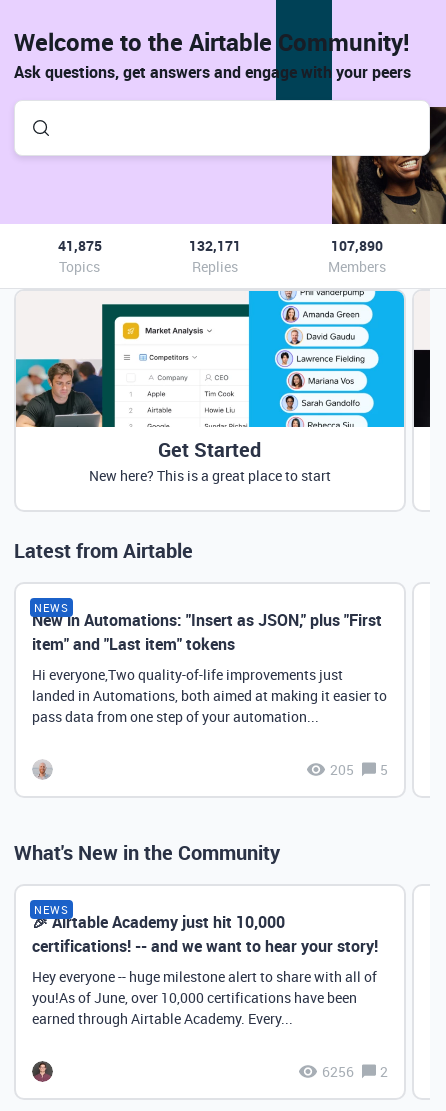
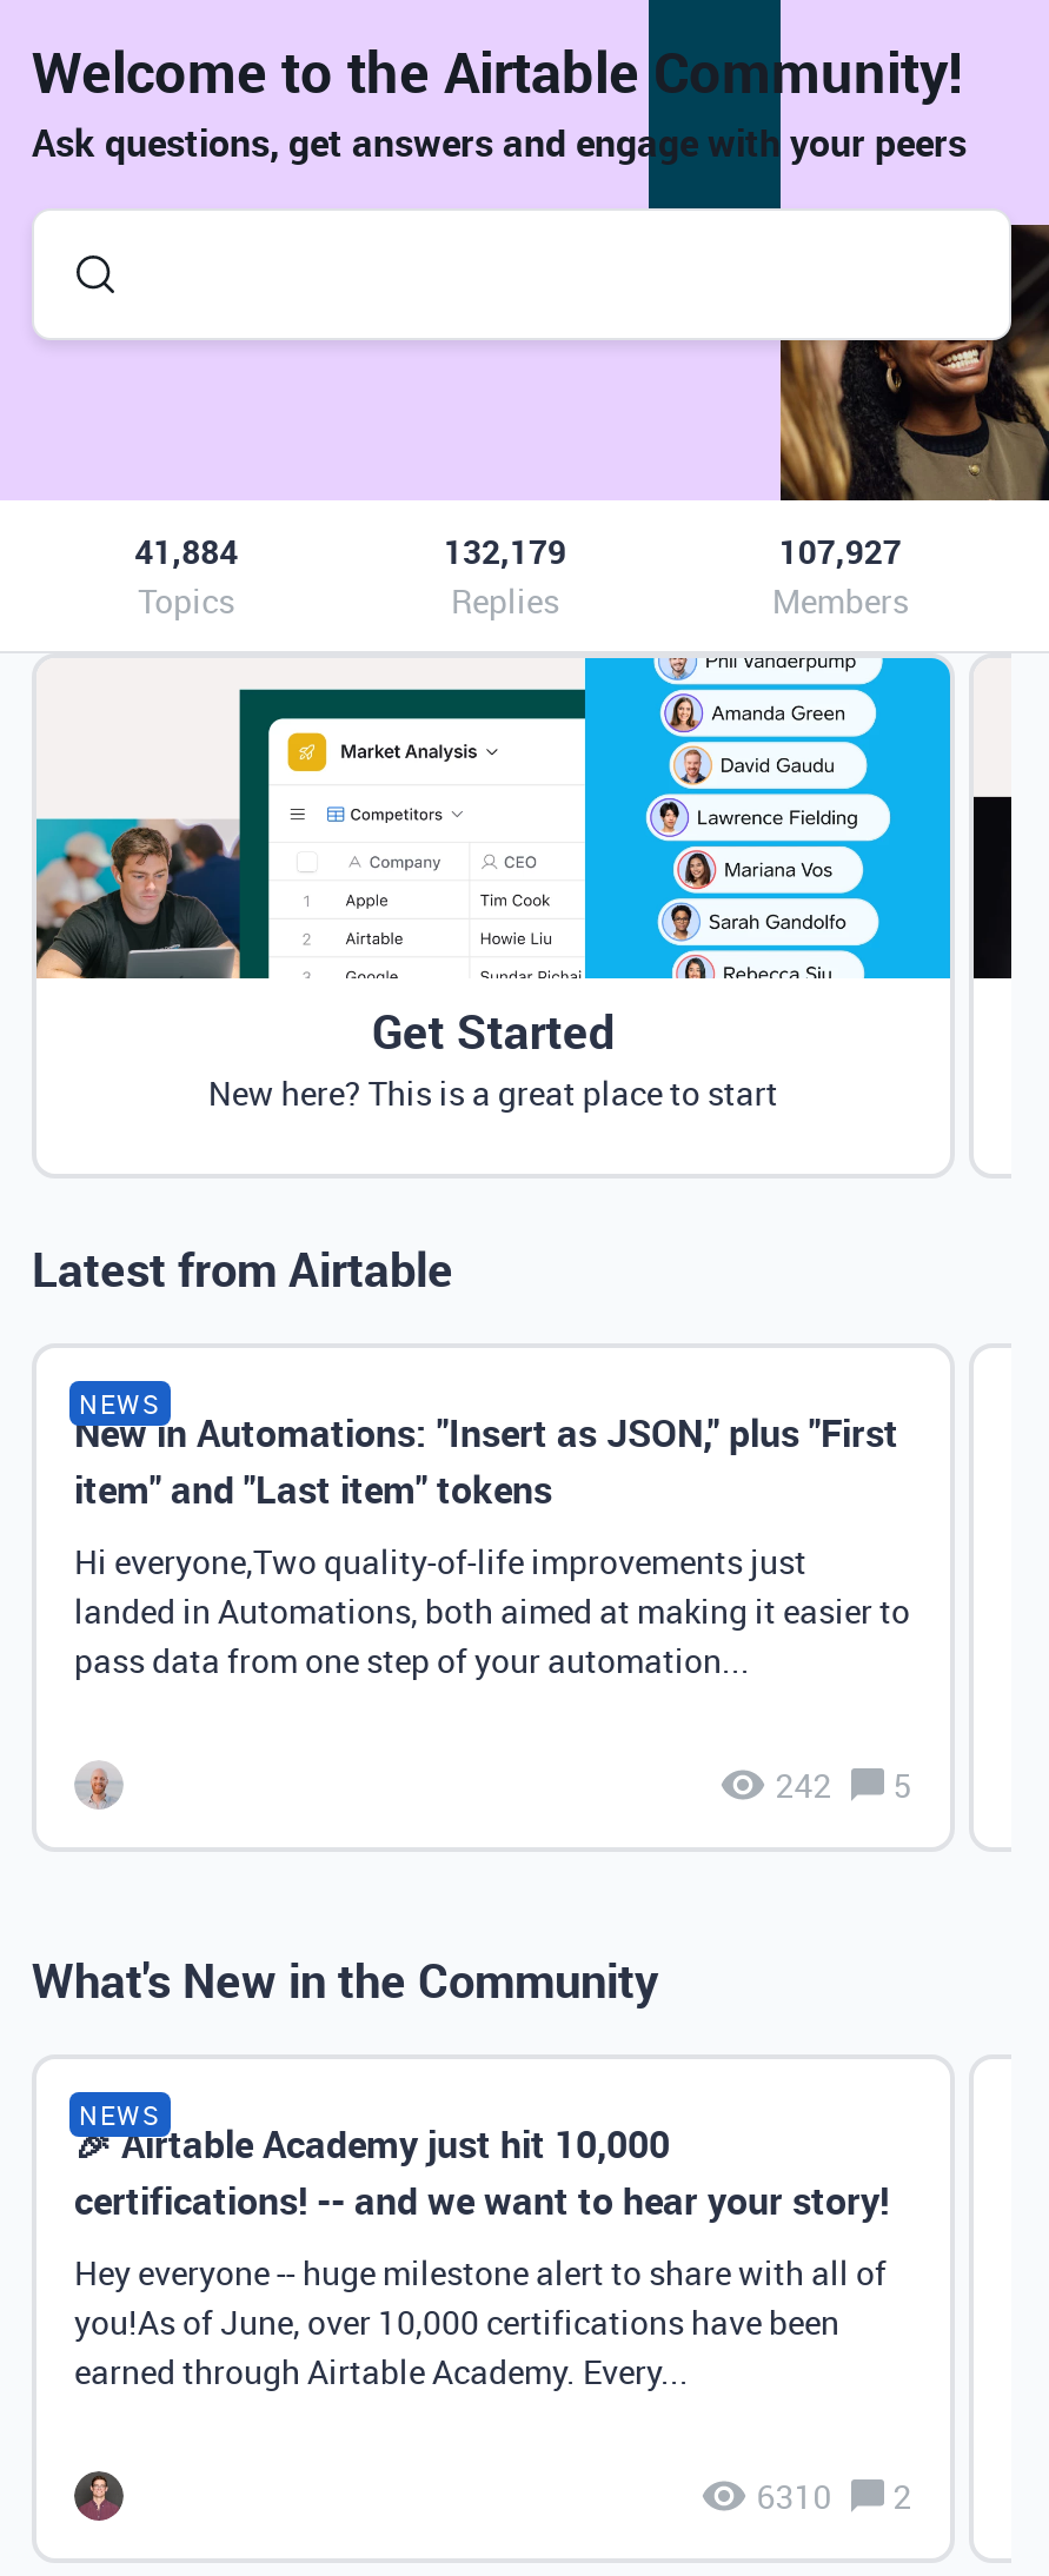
[58,236,102,255] 41,875 -> [135,529,238,573] 41,884
[189,236,241,255] 132,171 -> [444,529,566,573] 132,179
[331,236,383,255] 107,890 -> [779,529,901,573] 107,927
[330,760,388,779] 205 5 -> [775,1762,912,1807] 242 5
[322,1062,388,1081] 6256 2 -> [757,2474,912,2518] 6310 2

